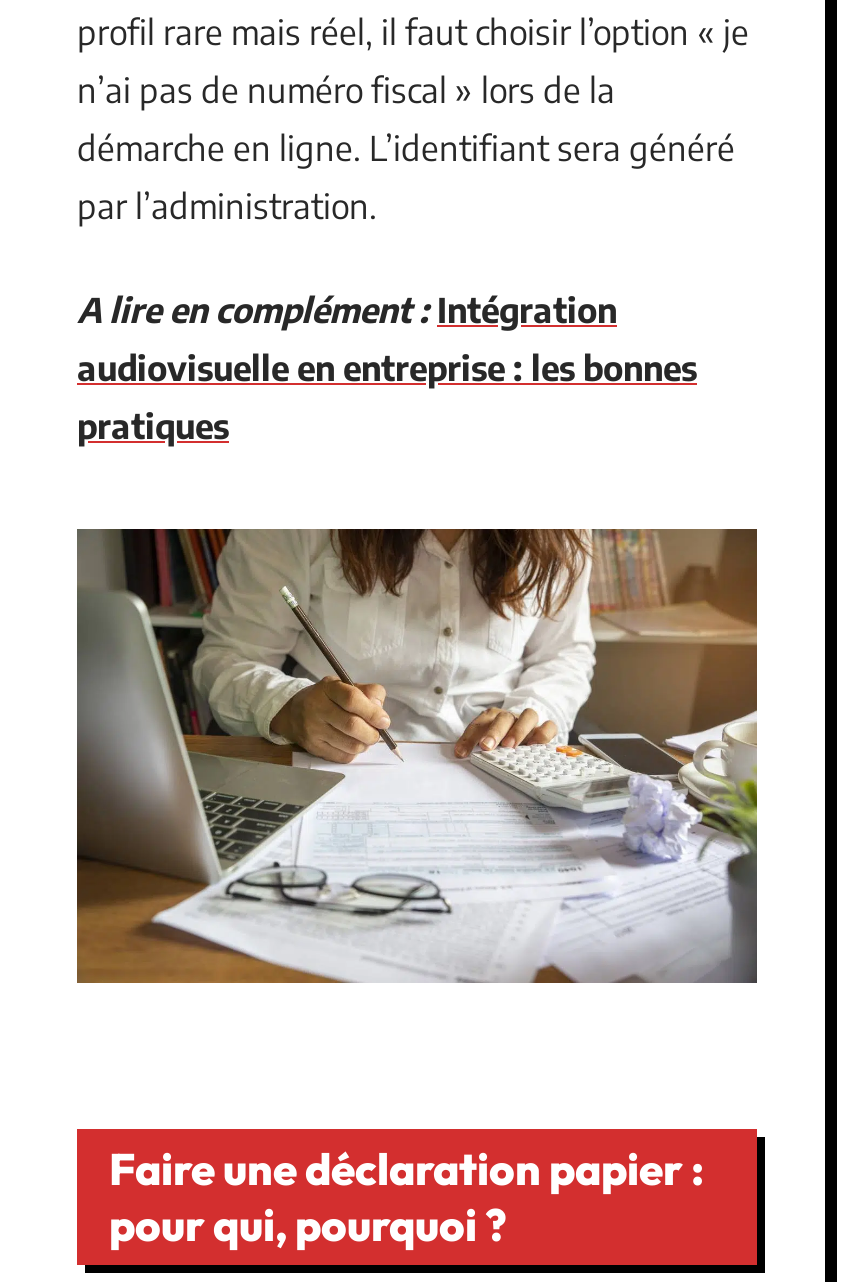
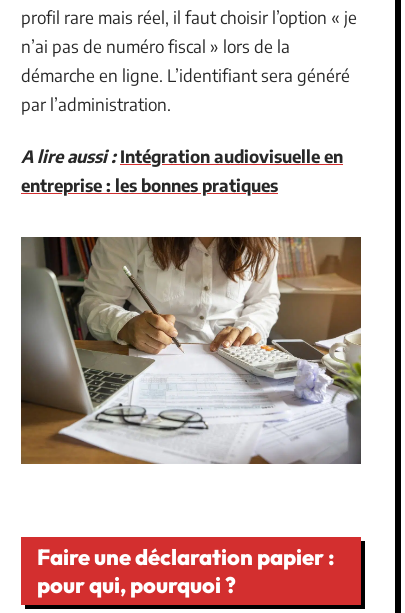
[77,286,697,446] A lire en complément : Intégration | audiovisuelle en entreprise : les bonnes | pratiques -> [21,144,343,195] A lire aussi : Intégration audiovisuelle en | entreprise : les bonnes pratiques

